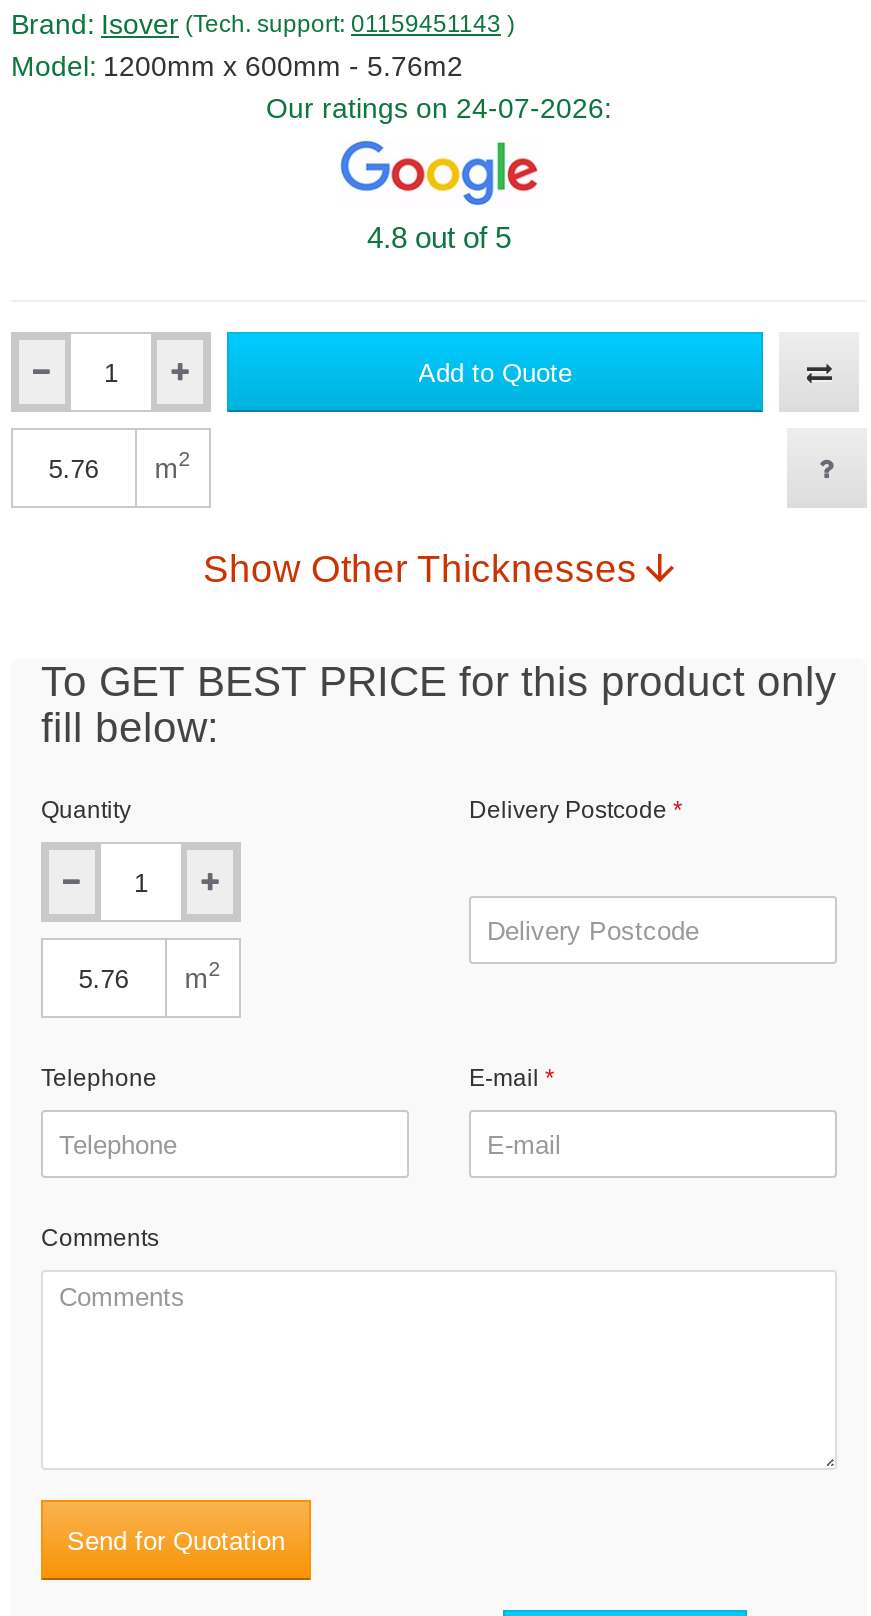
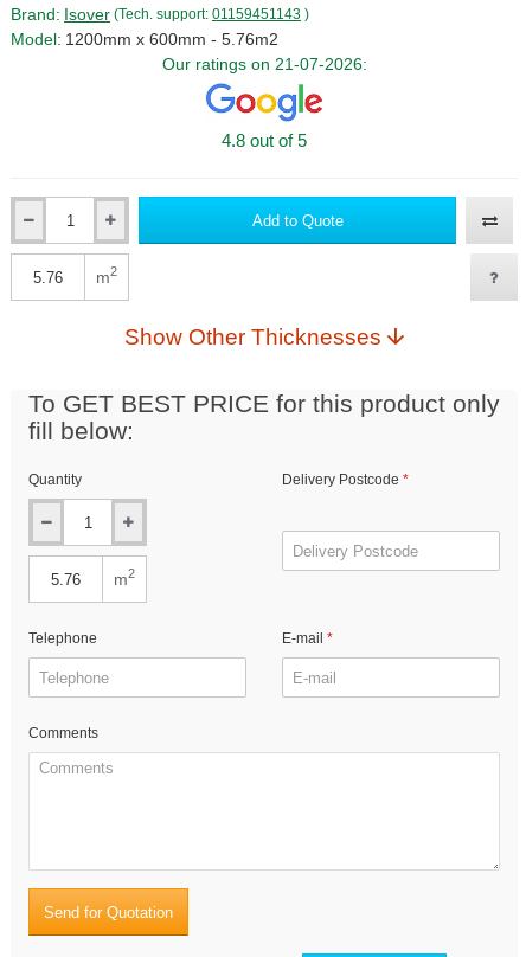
[266,92,612,124] Our ratings on 24-07-2026: -> [162,54,367,73] Our ratings on 21-07-2026:

